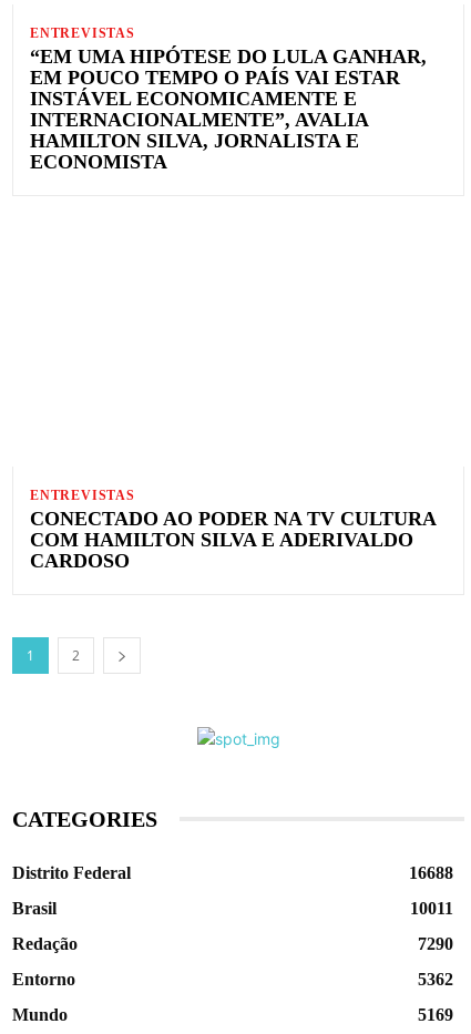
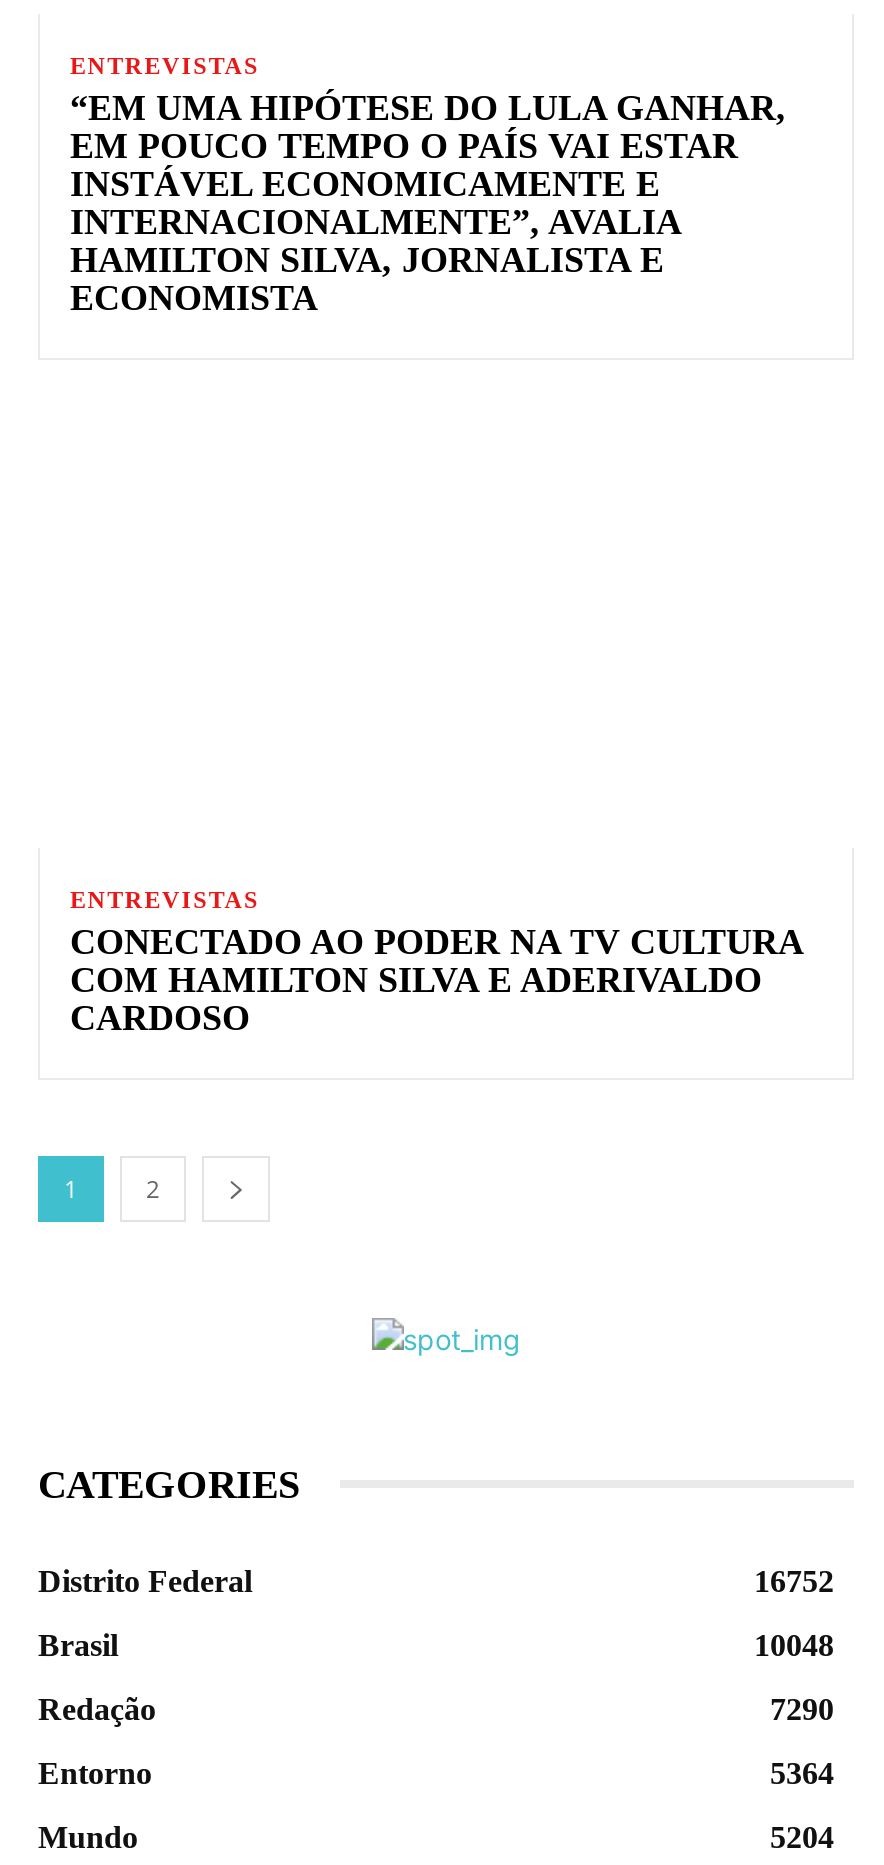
[409,864,453,883] 16688 -> [754,1565,834,1599] 16752
[410,899,453,918] 10011 -> [754,1629,834,1663] 10048
[418,970,453,989] 5362 -> [770,1757,834,1791] 5364
[418,1006,453,1024] 5169 -> [770,1821,834,1855] 5204

